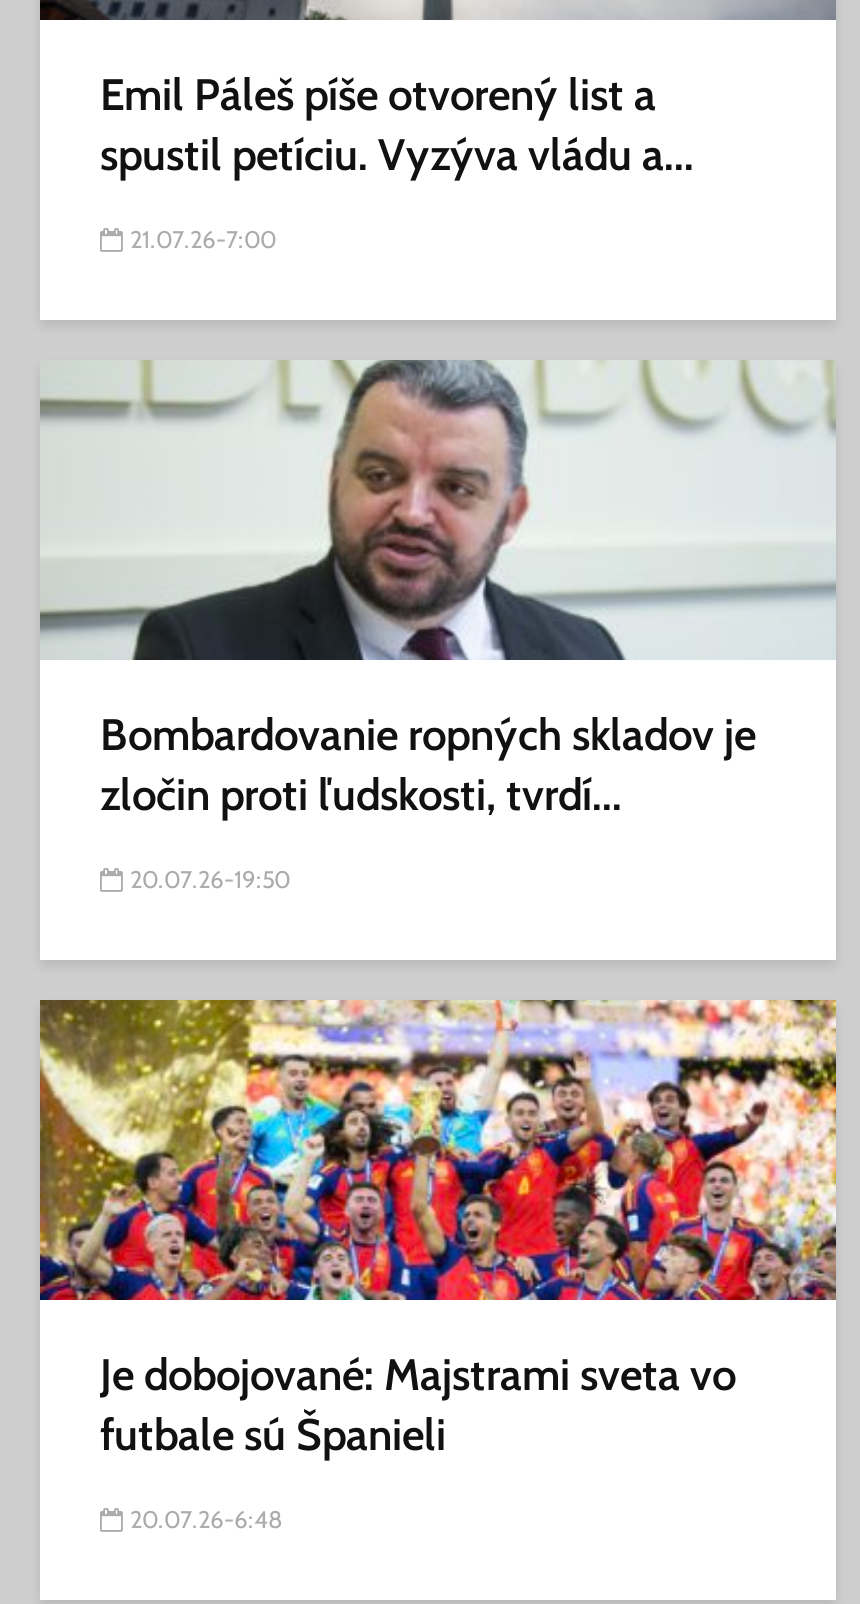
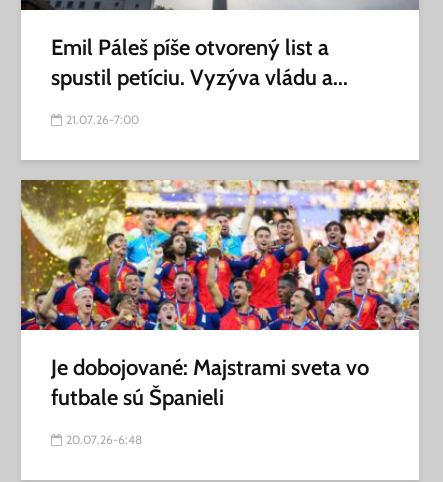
[40,358,836,894] [image] | Bombardovanie ropných skladov je | zločin proti ľudskosti, tvrdí... | 20.07.26-19:50 -> none

